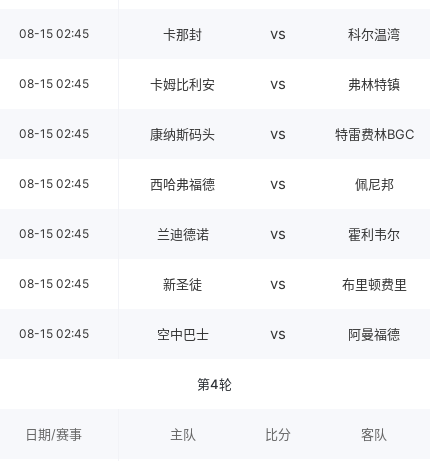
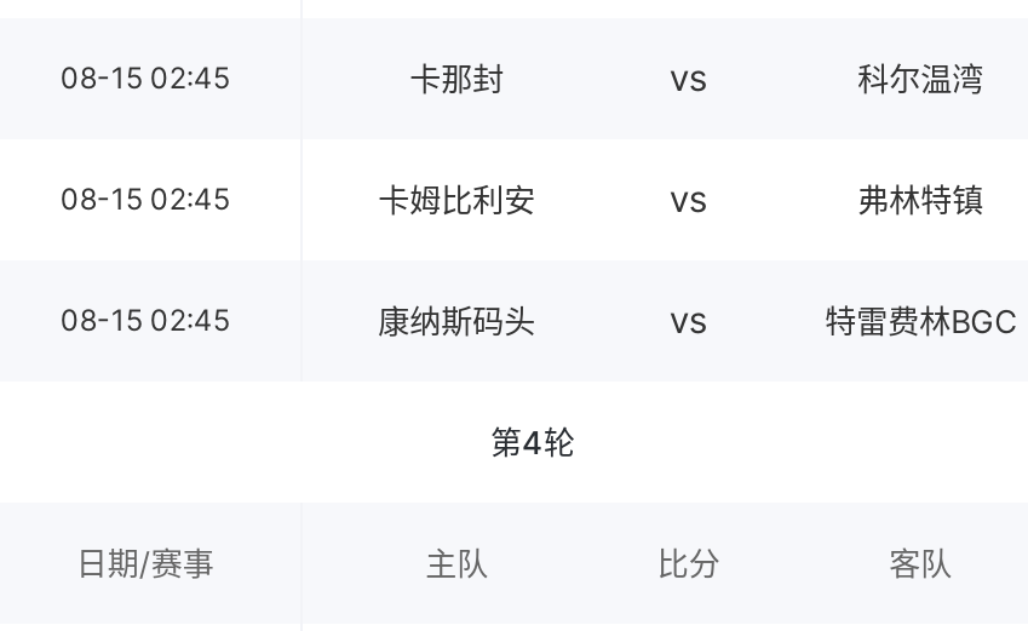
[19,174,407,343] 08-15 02:45 | 西哈弗福德 | vs | 佩尼邦 | 08-15 02:45 | 兰迪德诺 | vs | 霍利韦尔 | 08-15 02:45 | 新圣徒 | vs | 布里顿费里 | 08-15 02:45 | 空中巴士 | vs | 阿曼福德 -> none

